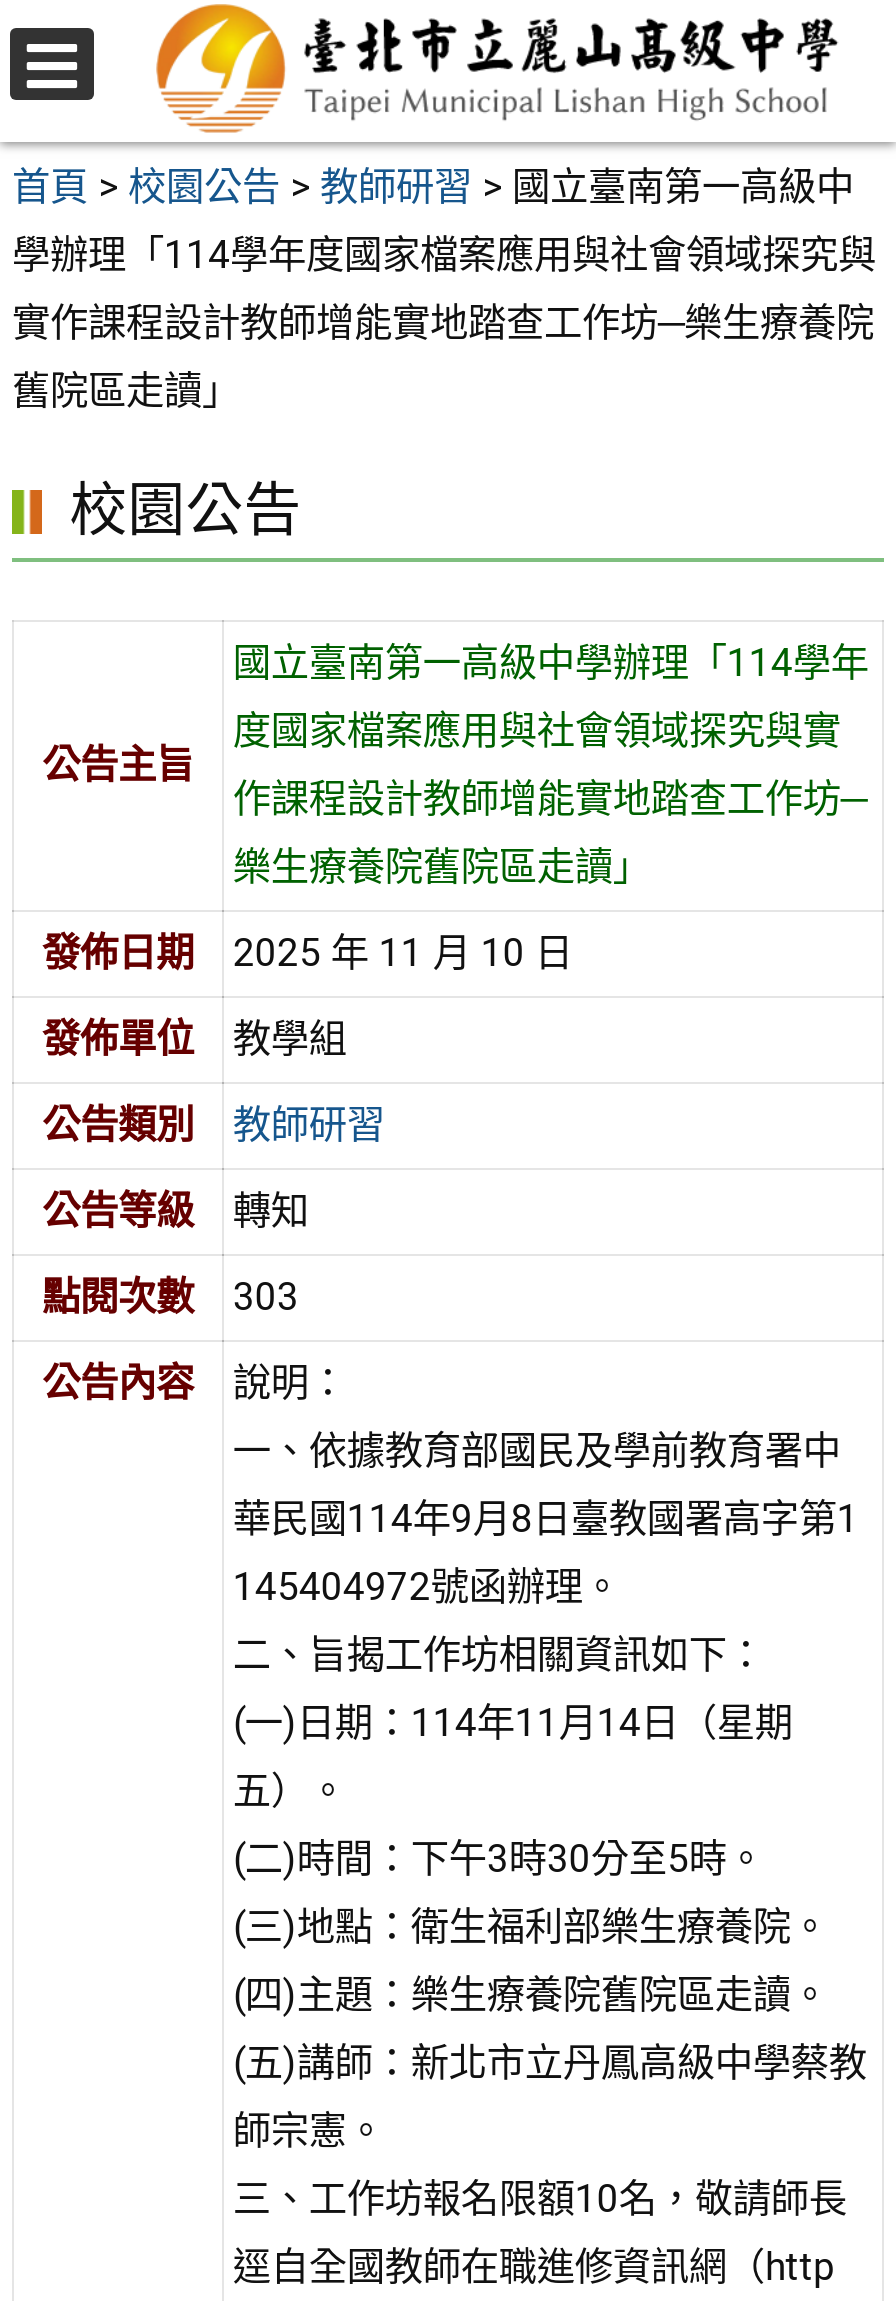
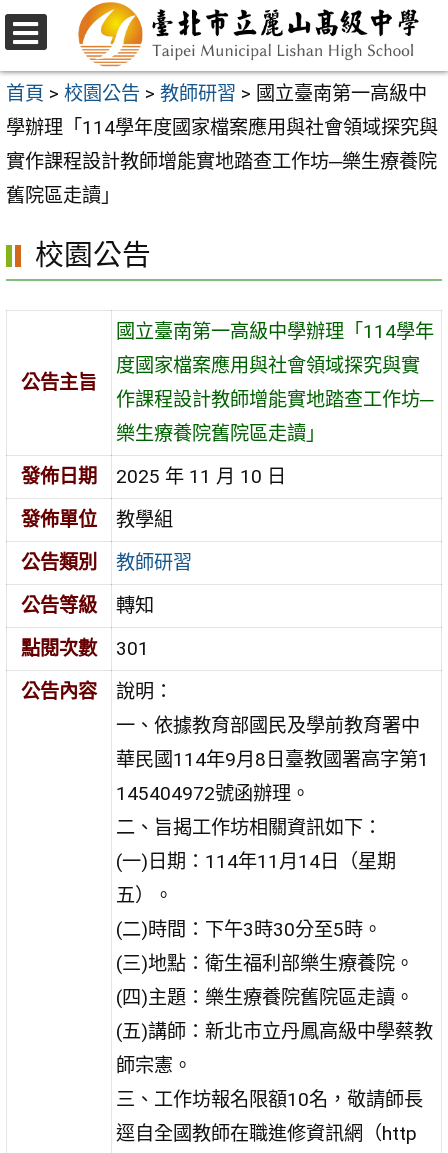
[42,1274,299,1320] 點閱次數 303 -> [21,637,149,660] 點閱次數 301

